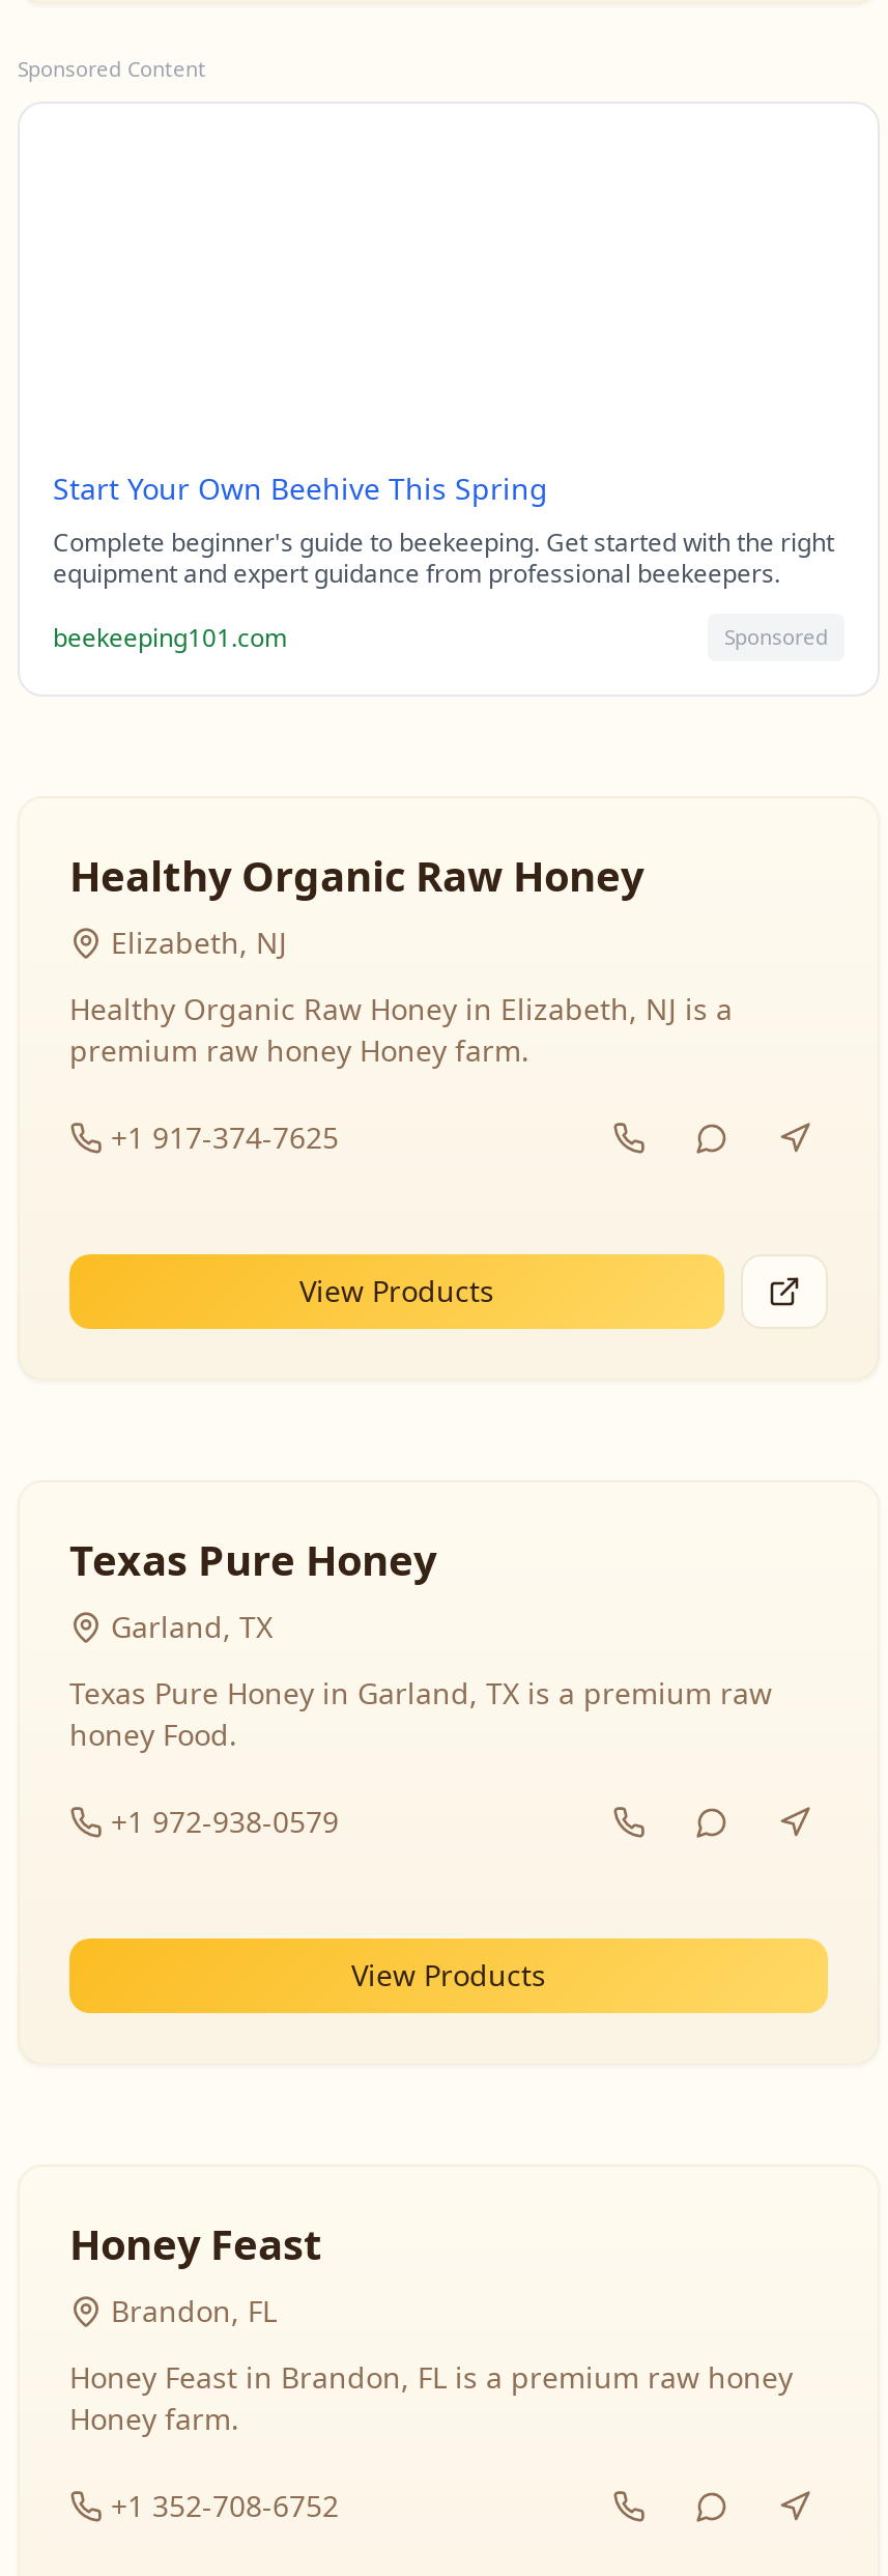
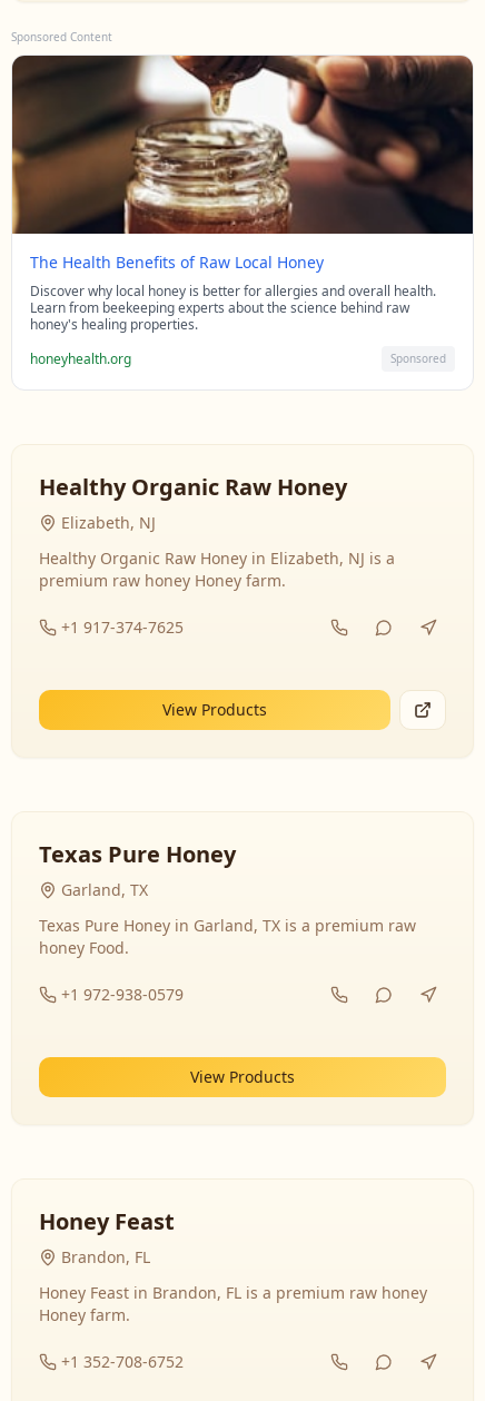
none -> [11,55,474,235] [image]
[53,469,834,591] Start Your Own Beehive This Spring | Complete beginner's guide to beekeeping. Get started with the right | equipment and expert guidance from professional beekeepers. -> [30,251,436,334] The Health Benefits of Raw Local Honey | Discover why local honey is better for allergies and overall health. | Learn from beekeeping experts about the science behind raw | honey's healing properties.
[53,619,287,654] beekeeping101.com -> [30,349,131,368] honeyhealth.org

